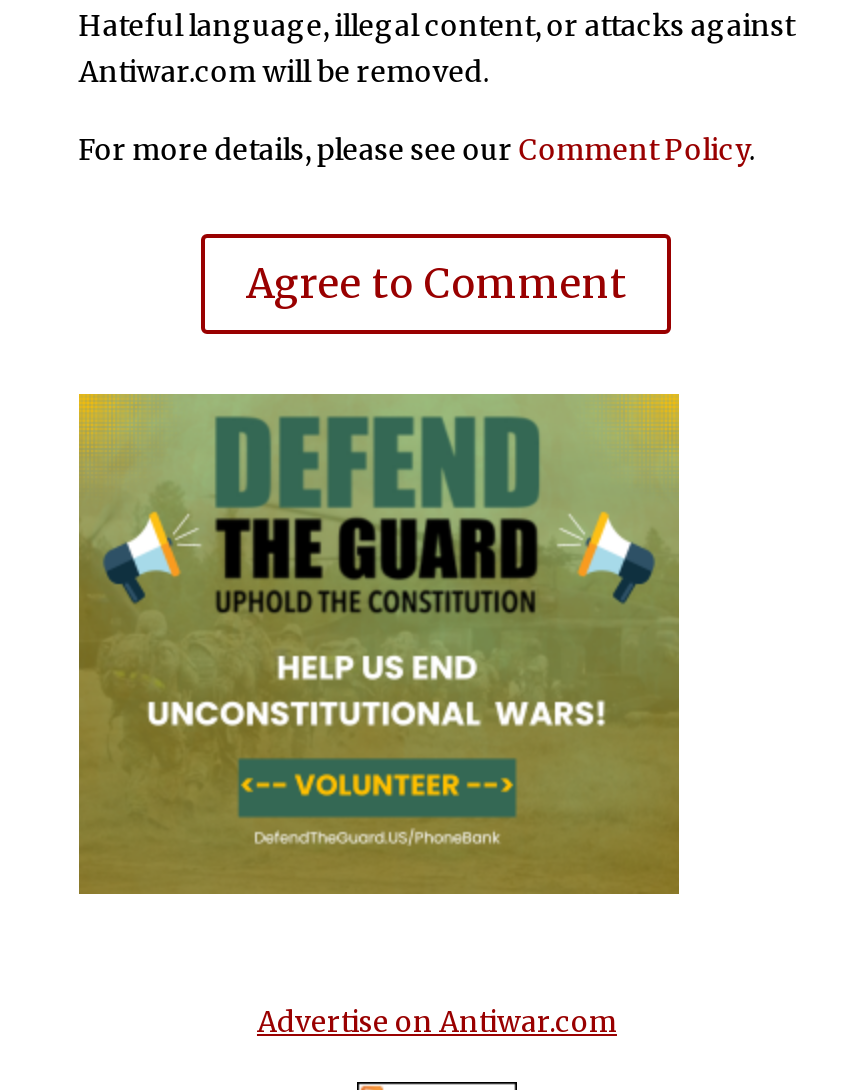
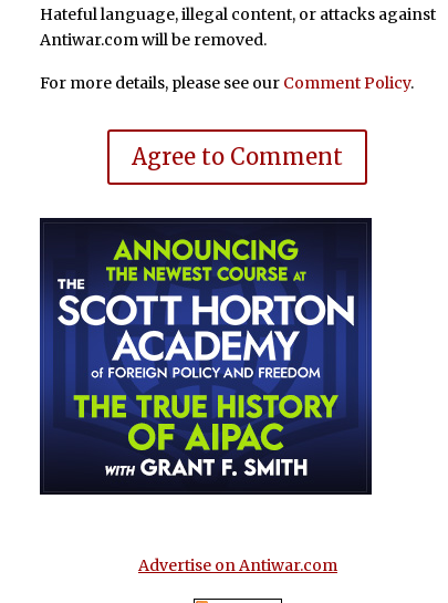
[77,392,681,896] [image] -> [39,217,373,496] [image]

